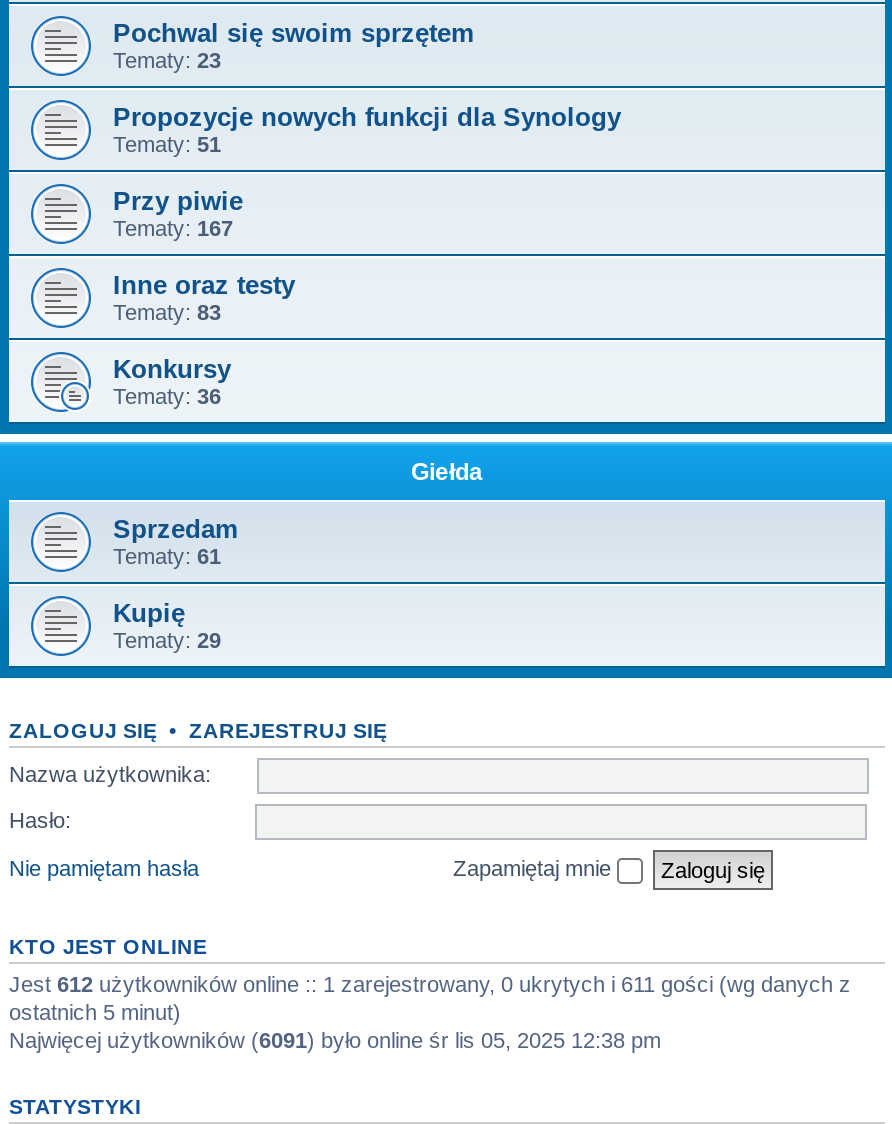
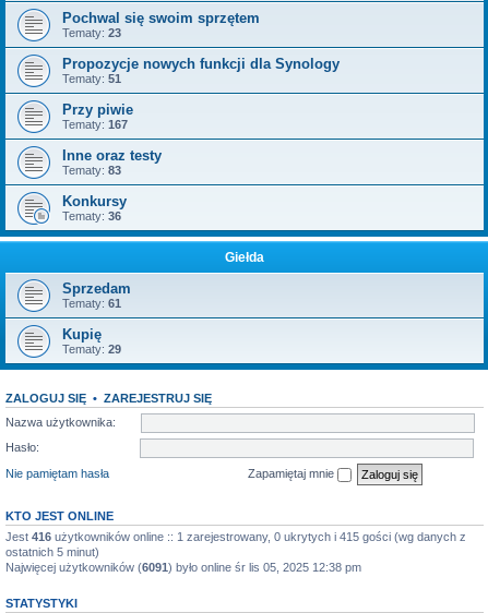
[9,971,851,995] Jest 612 użytkowników online :: 1 zarejestrowany, 0 ukrytych i 611 gości (wg danych z -> [5,530,466,543] Jest 416 użytkowników online :: 1 zarejestrowany, 0 ukrytych i 415 gości (wg danych z

